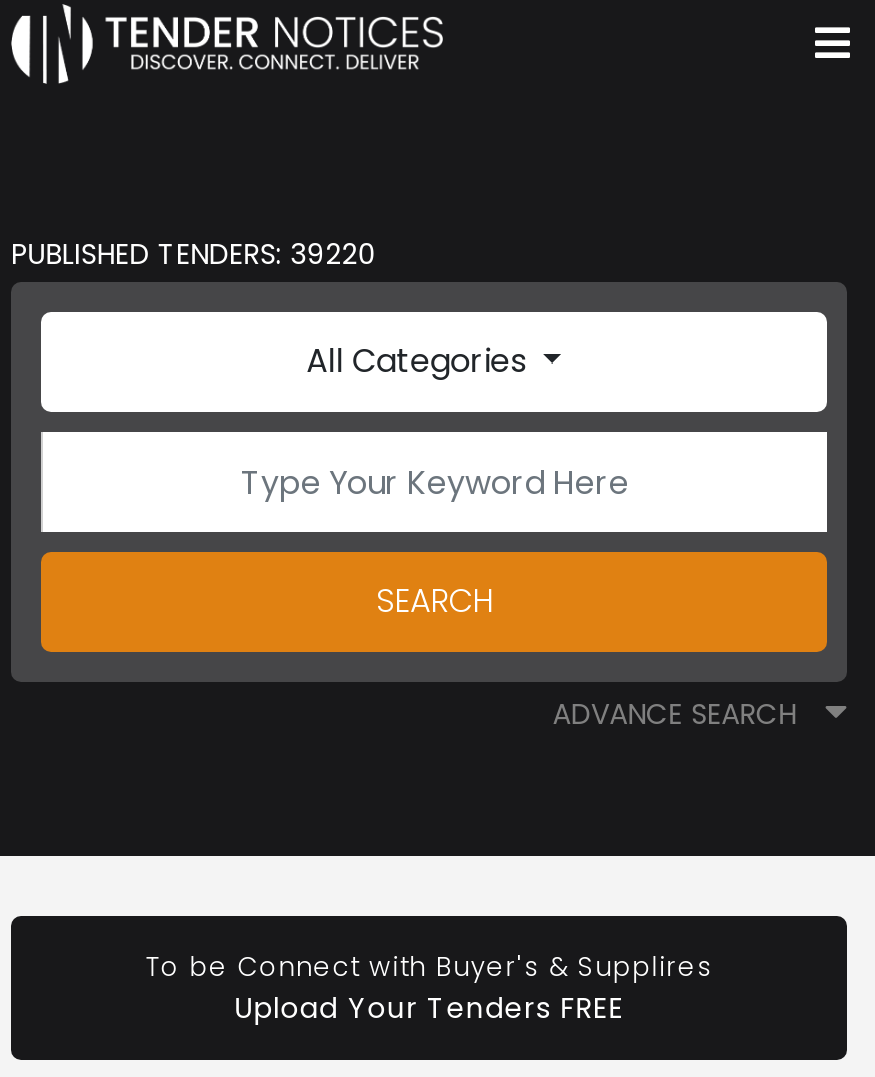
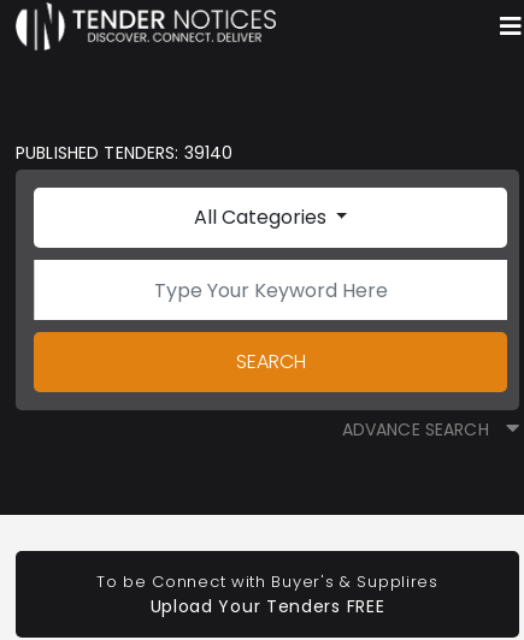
[11,234,376,274] PUBLISHED TENDERS: 39220 -> [16,141,233,165] PUBLISHED TENDERS: 39140

